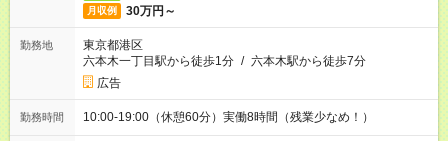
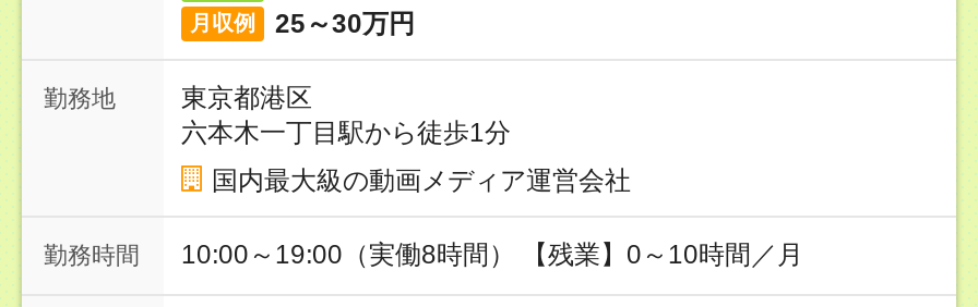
[87,4,176,18] 月収例 30万円～ -> [190,9,415,39] 月収例 25～30万円
[83,54,366,68] 六本木一丁目駅から徒歩1分 / 六本木駅から徒歩7分 -> [181,118,511,148] 六本木一丁目駅から徒歩1分
[97,76,121,90] 広告 -> [212,165,631,196] 国内最大級の動画メディア運営会社
[83,110,374,124] 10:00-19:00（休憩60分）実働8時間（残業少なめ！） -> [181,240,803,270] 10:00～19:00（実働8時間） 【残業】0～10時間／月

